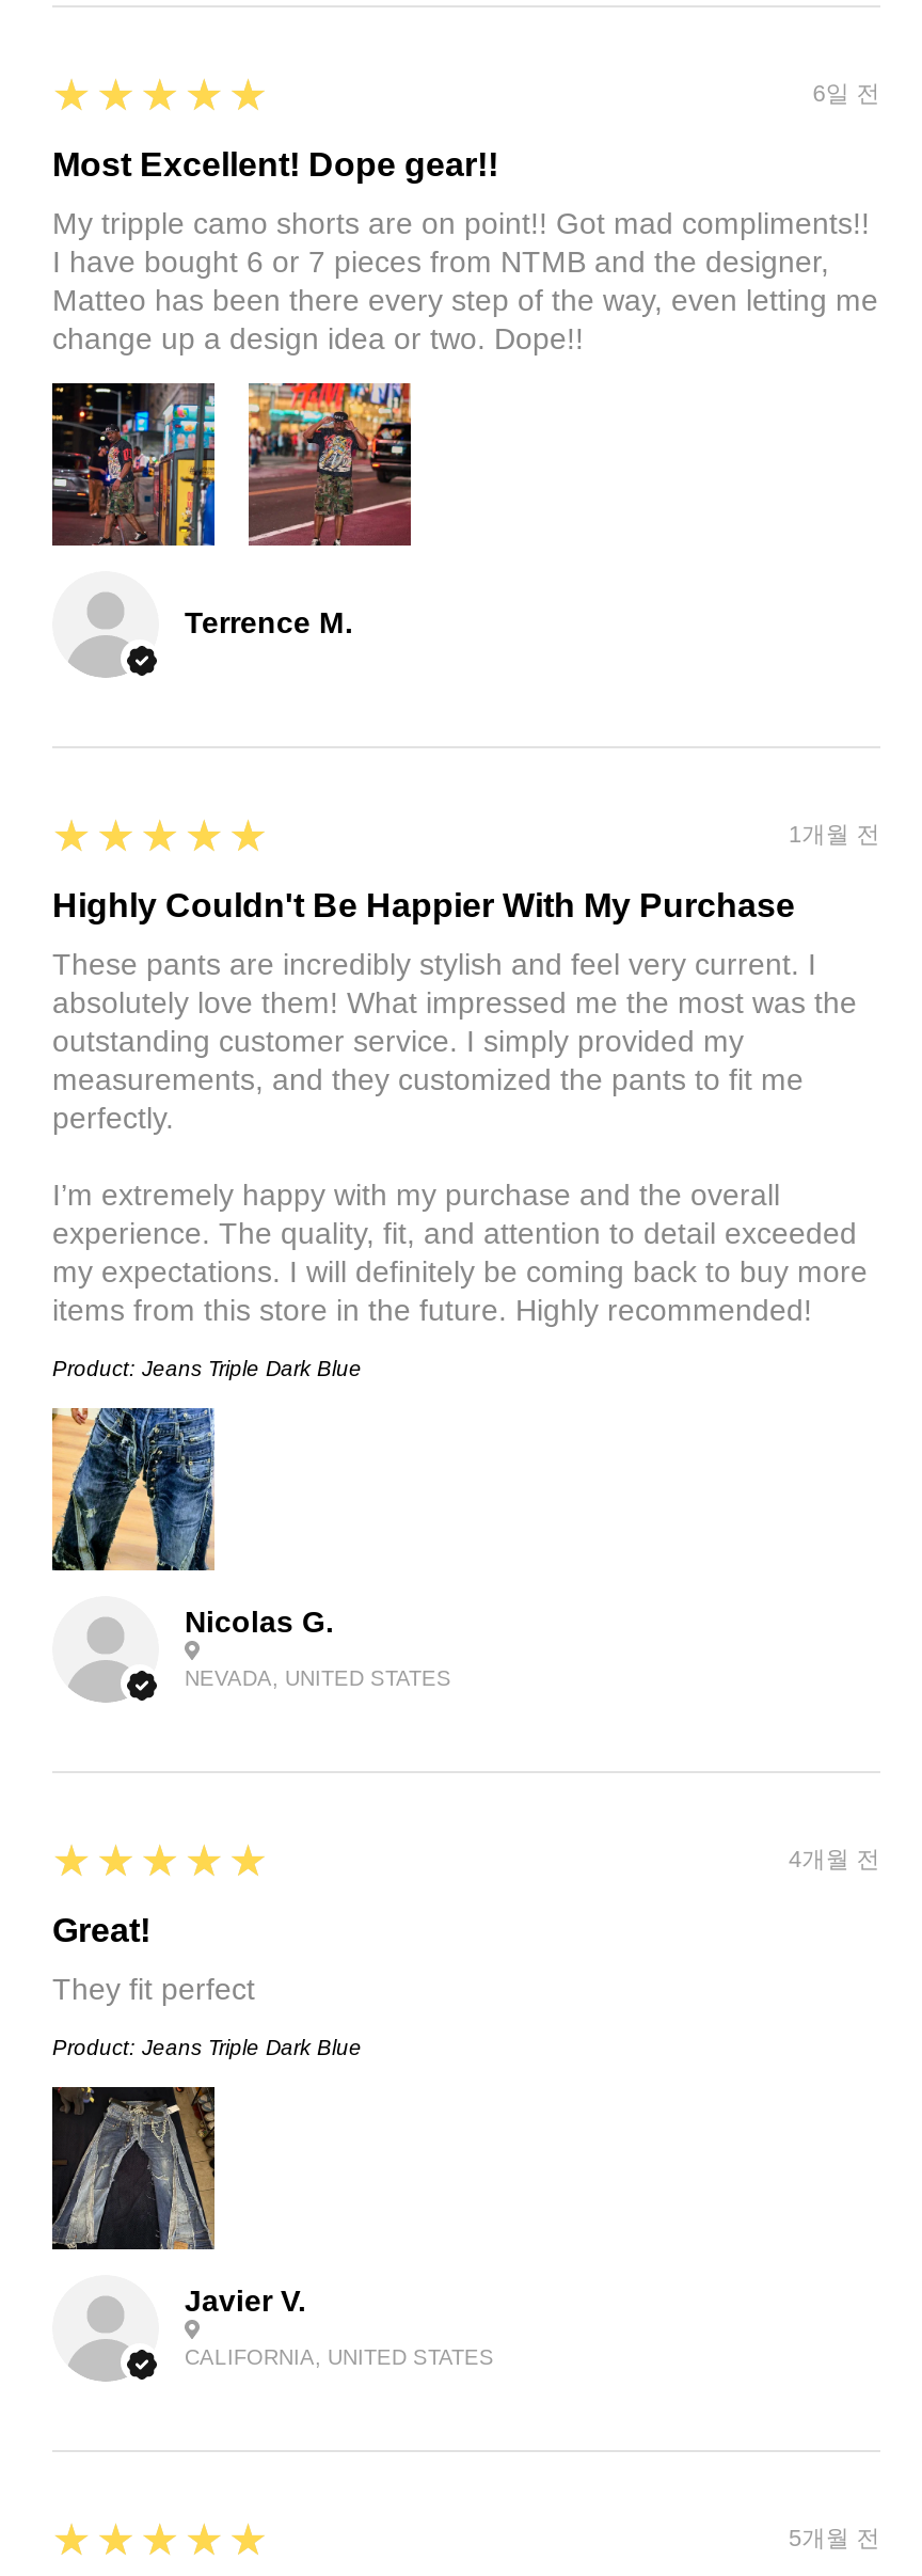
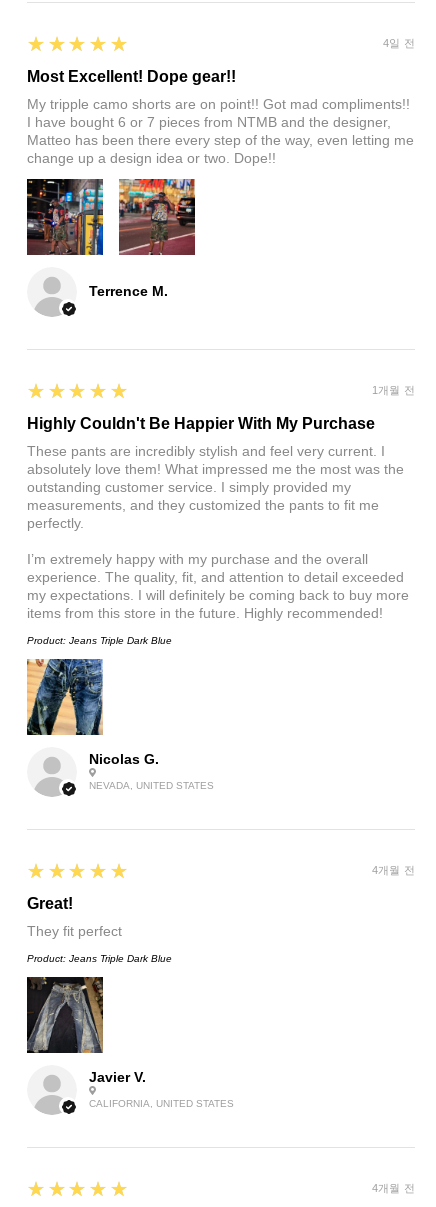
[813,81,880,107] 6일 전 -> [383,37,415,49] 4일 전
[789,2526,880,2551] 5개월 전 -> [372,1182,415,1194] 4개월 전

